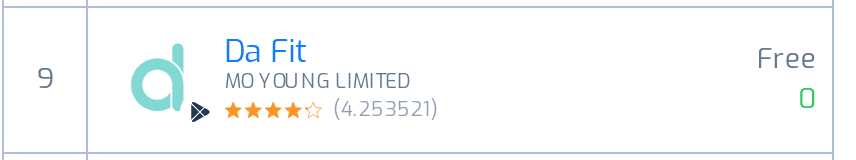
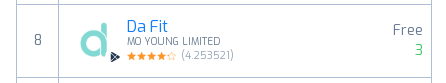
[36,60,54,98] 9 -> [34,31,42,50] 8
[798,80,816,118] 0 -> [415,41,423,60] 3

